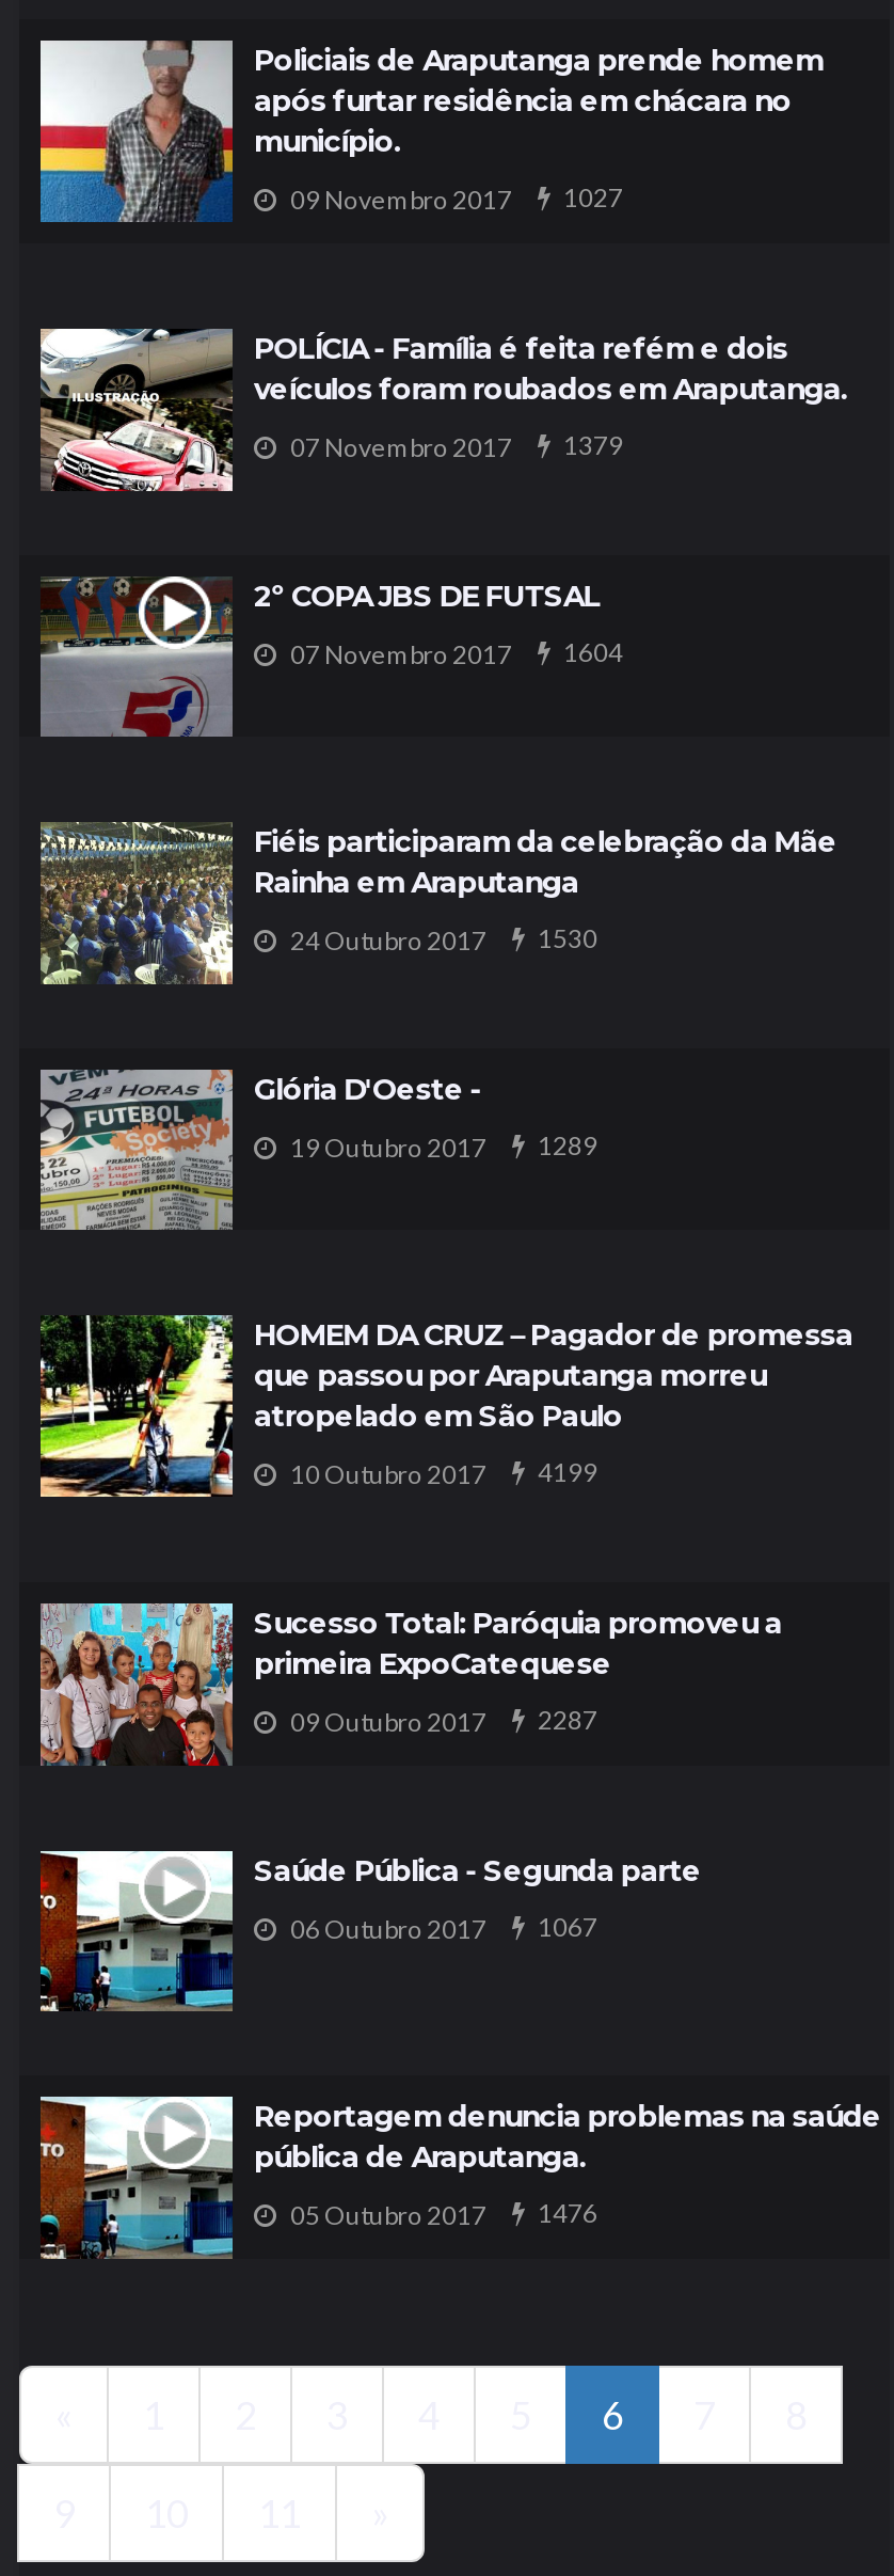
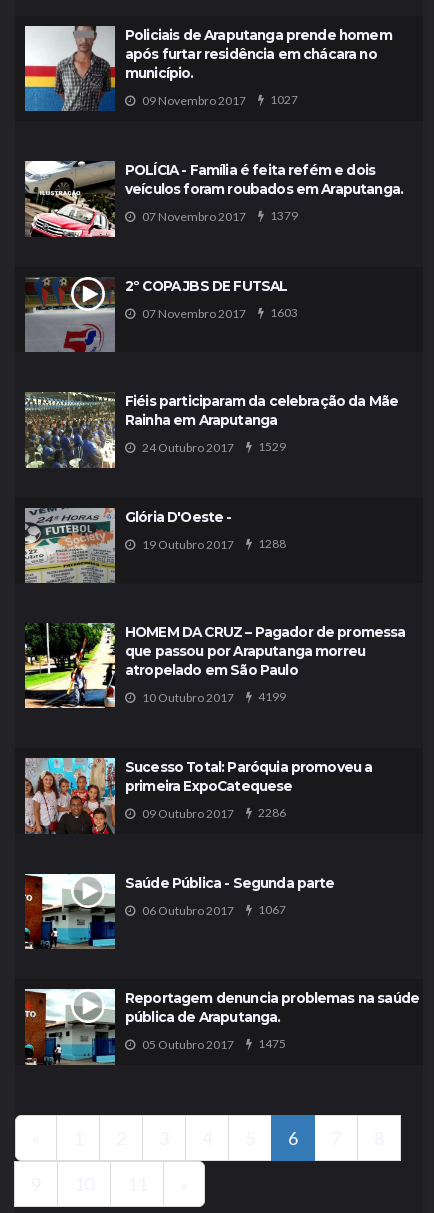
[290,636,623,670] 07 Novembro 2017 1604 -> [142,305,298,321] 07 Novembro 2017 1603
[290,922,597,956] 24 Outubro 2017 1530 -> [142,439,286,455] 24 Outubro 2017 1529
[290,1129,597,1163] 19 Outubro 2017 1289 -> [142,536,286,552] 19 Outubro 2017 1288
[290,1703,597,1737] 09 Outubro 2017 2287 -> [142,805,286,821] 09 Outubro 2017 2286
[290,2196,597,2230] 05 Outubro 2017 1476 -> [142,1036,286,1052] 05 Outubro 2017 1475

